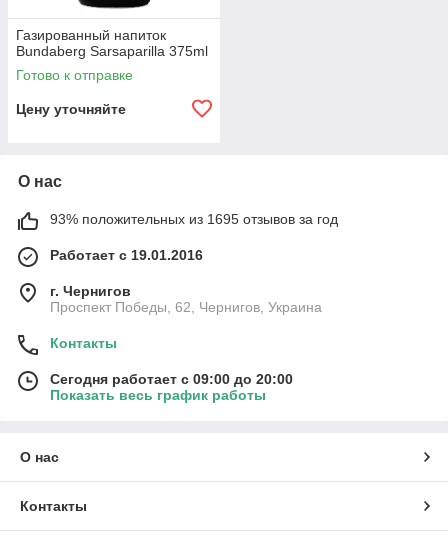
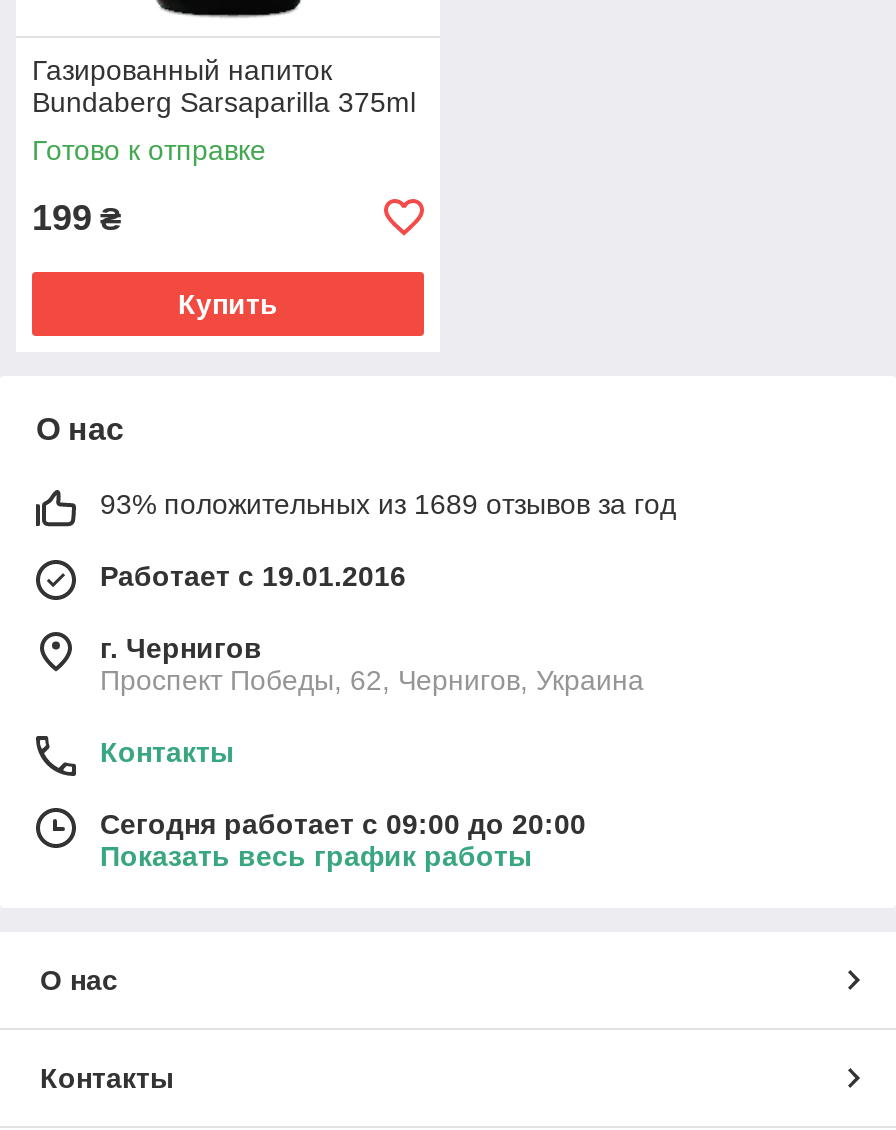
[16,101,126,117] Цену уточняйте -> [32,198,278,320] 199 ₴ | Купить
[50,211,338,227] 93% положительных из 1695 отзывов за год -> [100,488,676,520] 93% положительных из 1689 отзывов за год

